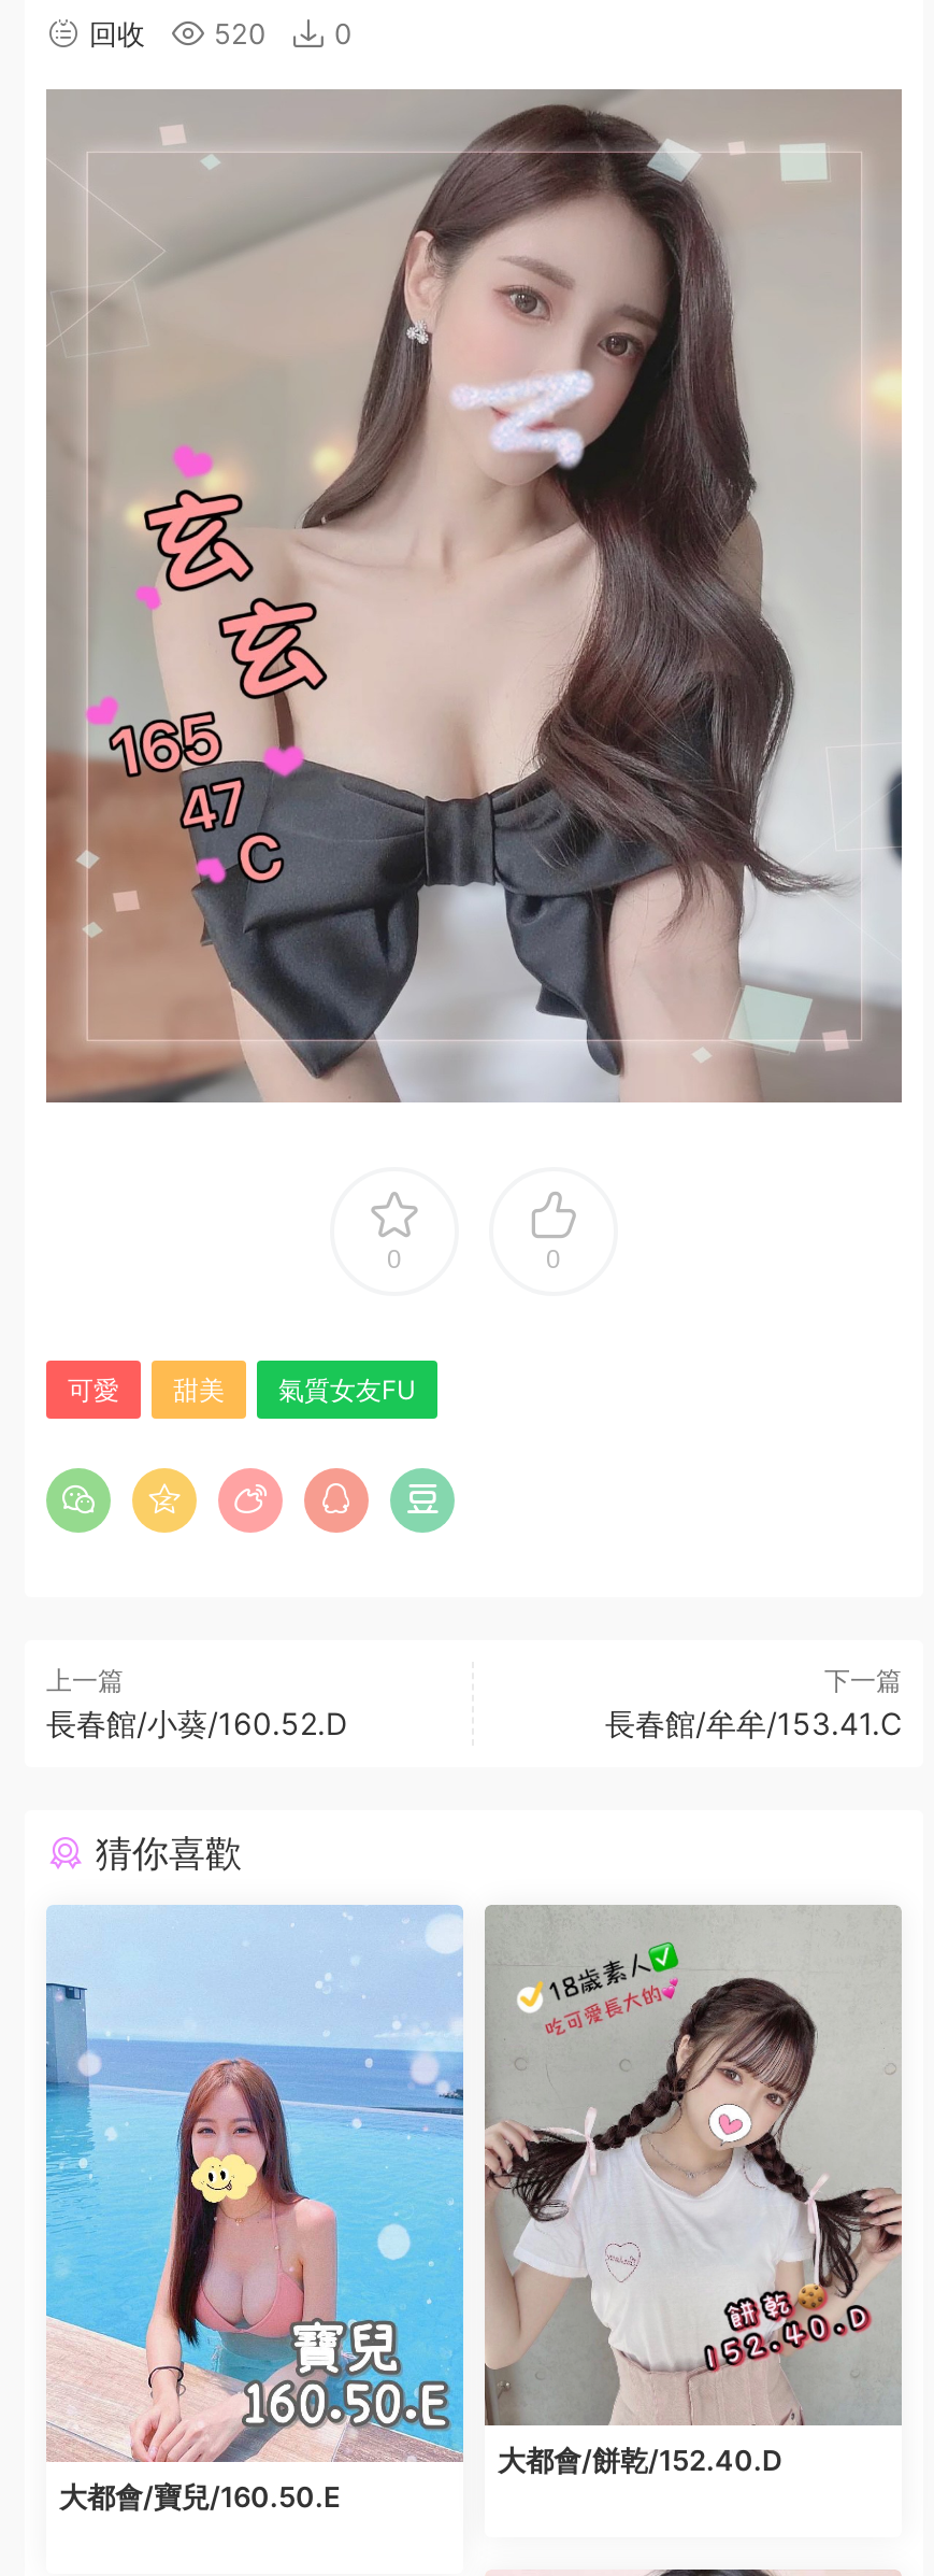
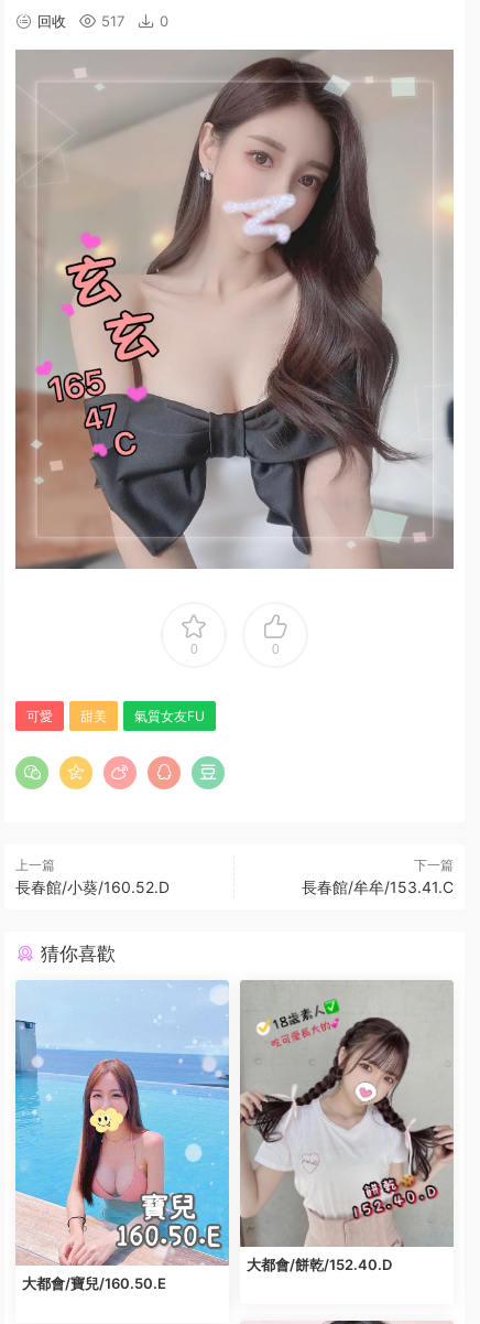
[89,16,351,51] 回收 520 0 -> [37,12,168,30] 回收 517 0

